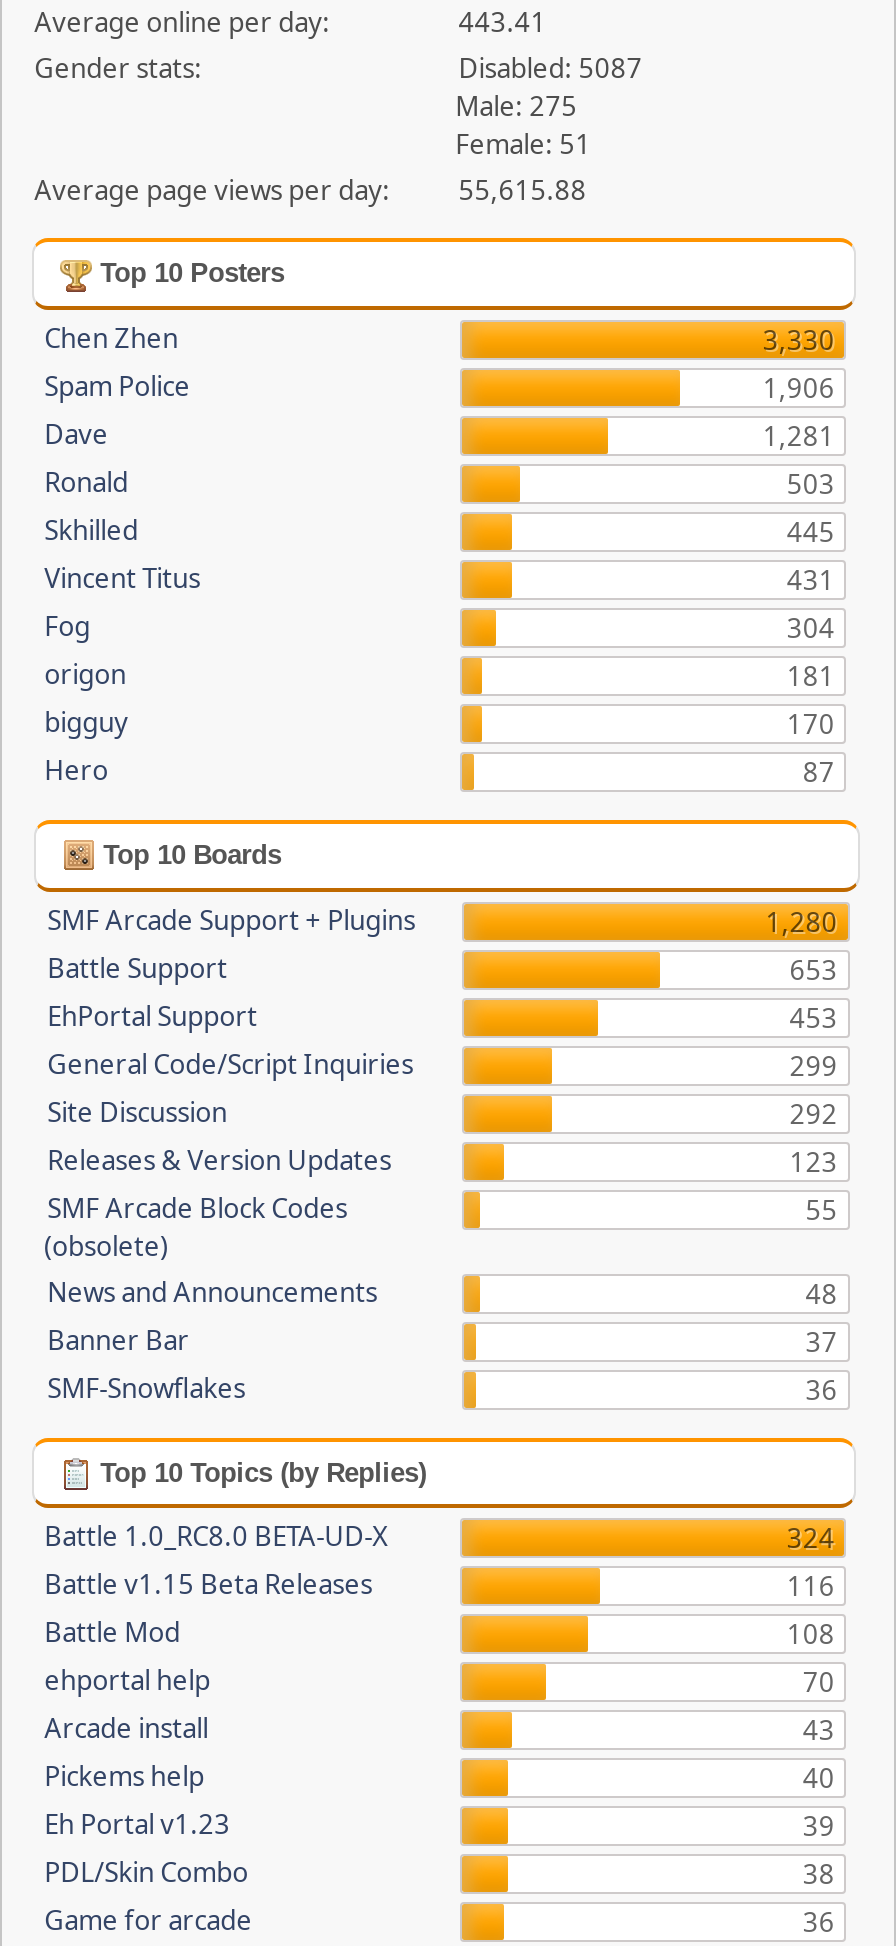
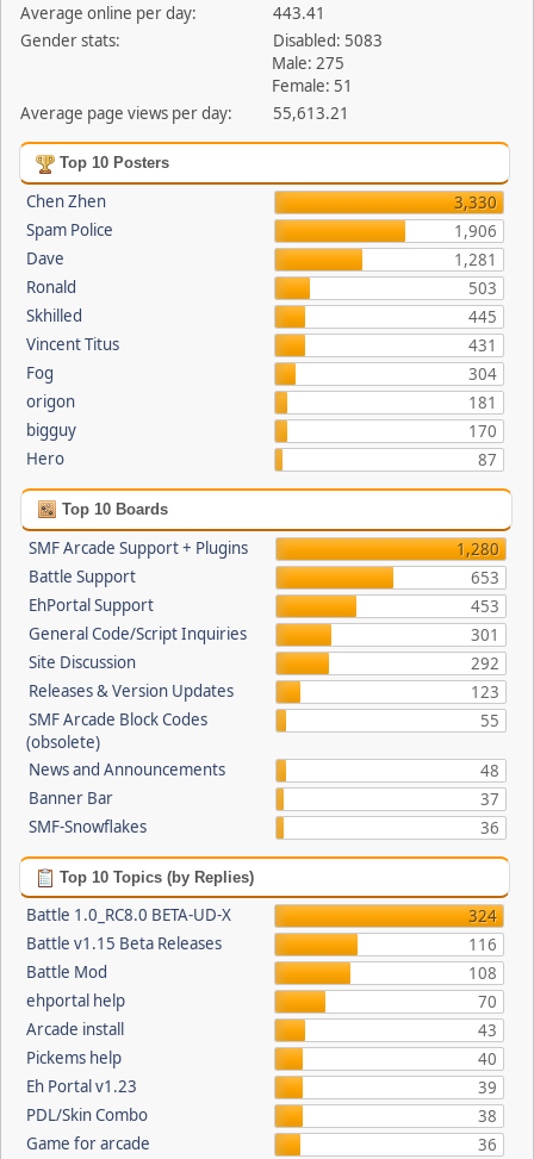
[458,51,642,87] Disabled: 5087 -> [273,30,383,52] Disabled: 5083
[34,173,586,209] Average page views per day: 55,615.88 -> [21,103,349,124] Average page views per day: 55,613.21
[789,1047,837,1083] 299 -> [470,624,499,645] 301

